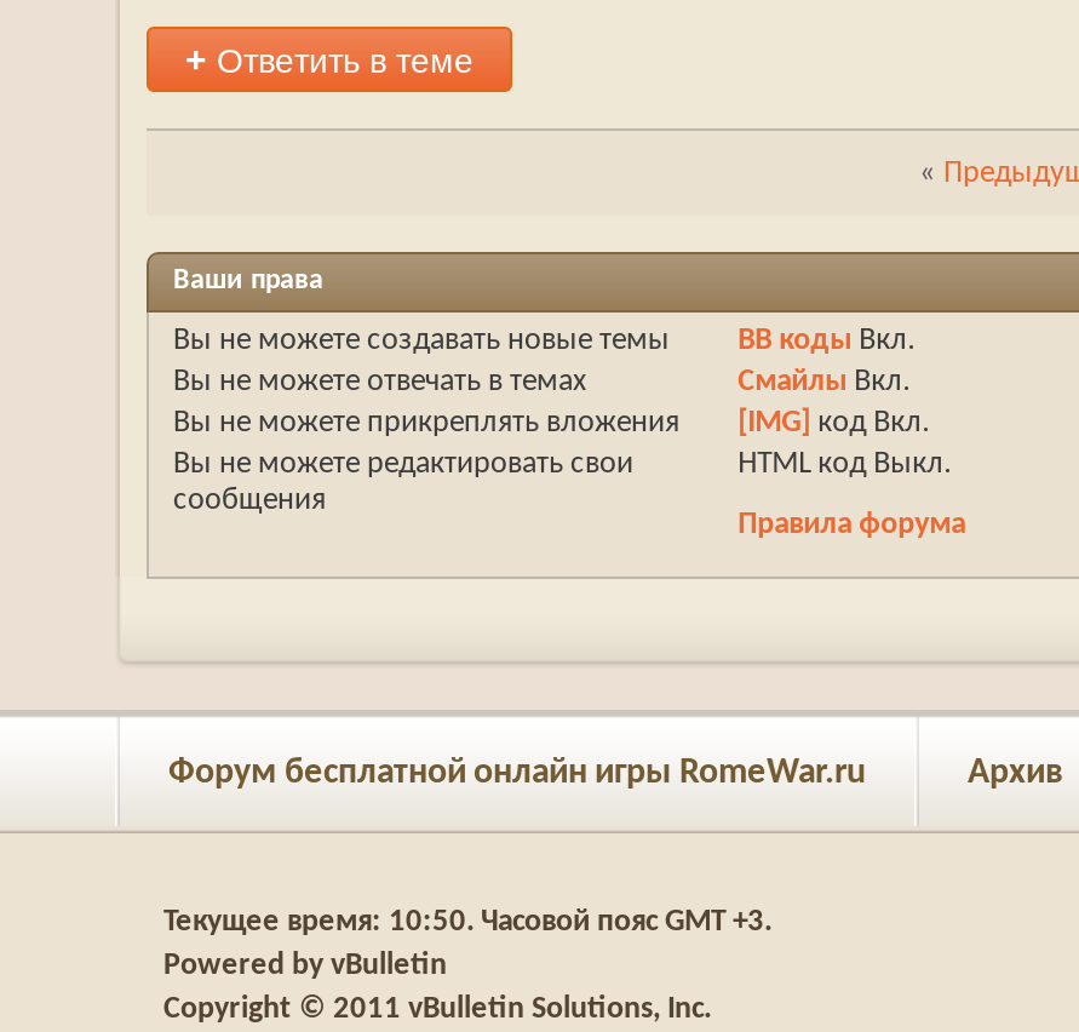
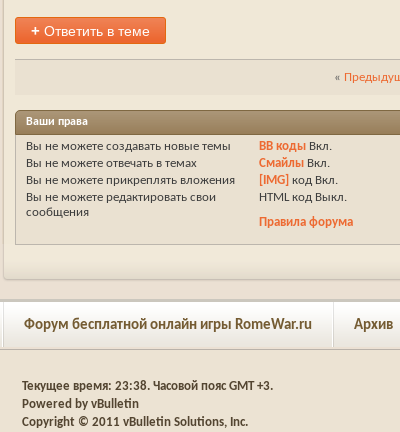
[163,906,771,938] Текущее время: 10:50. Часовой пояс GMT +3. -> [22,380,273,393] Текущее время: 23:38. Часовой пояс GMT +3.

